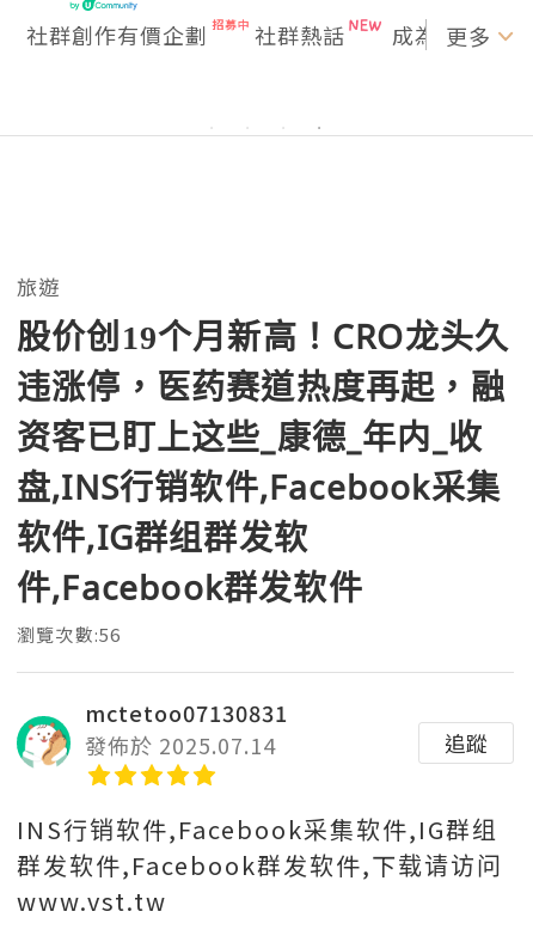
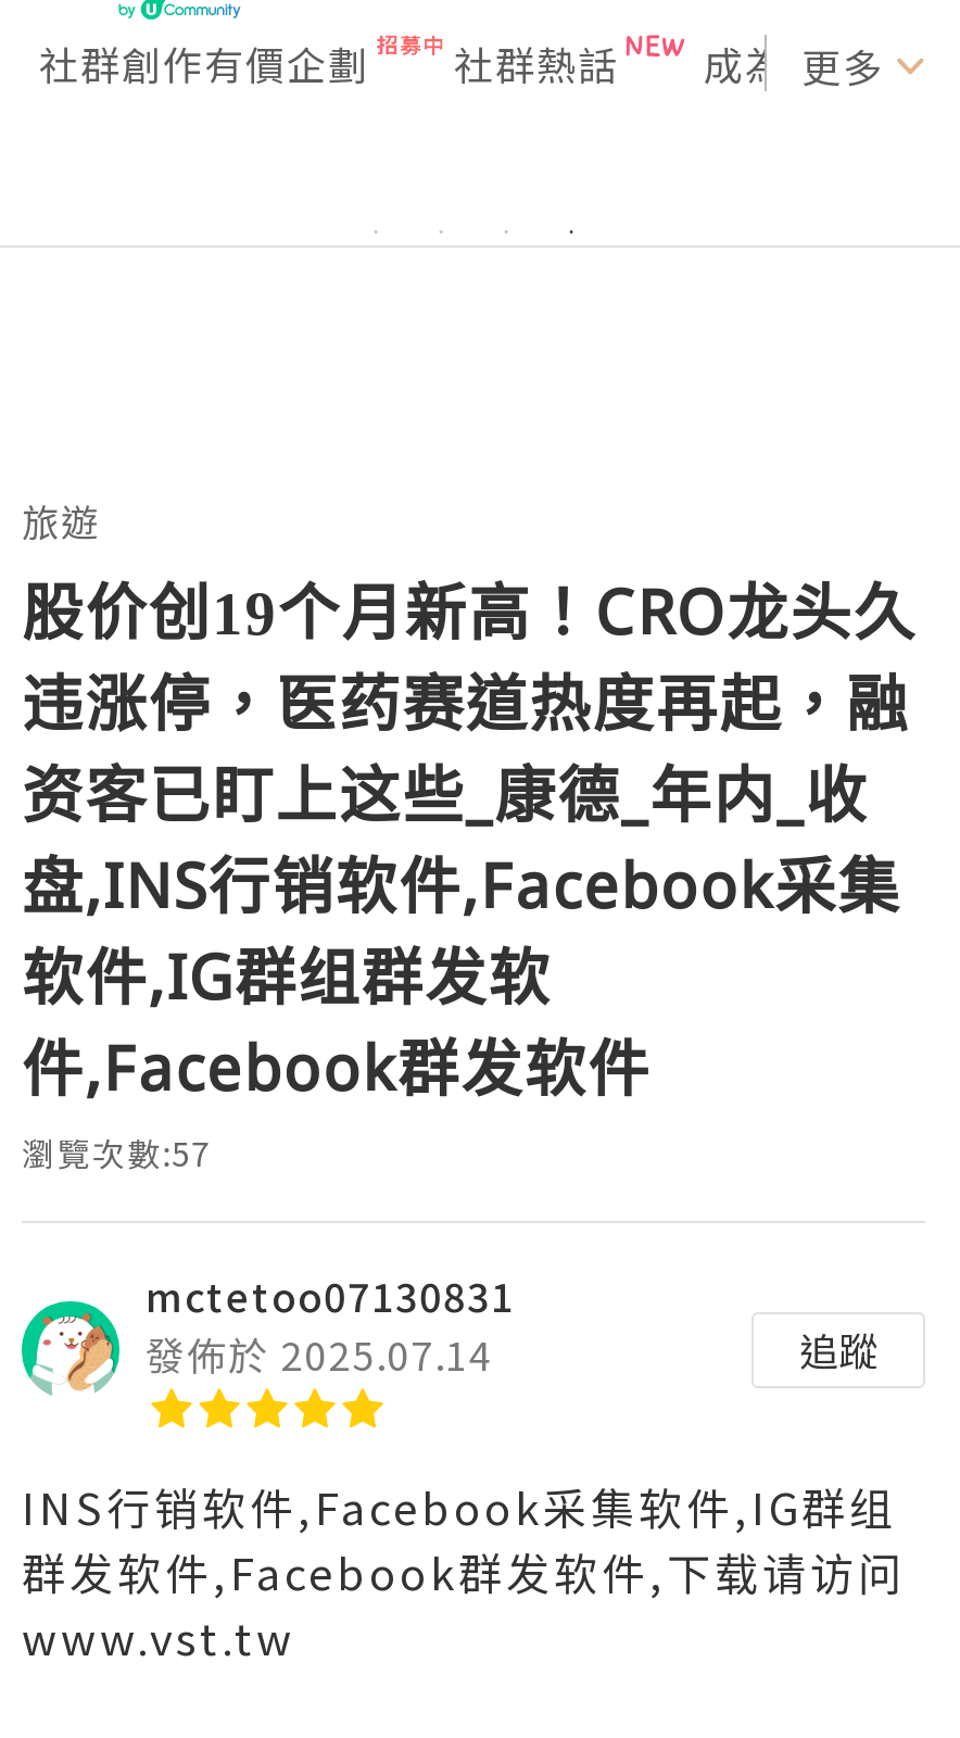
[17,622,121,647] 瀏覽次數:56 -> [22,1130,212,1175] 瀏覽次數:57

